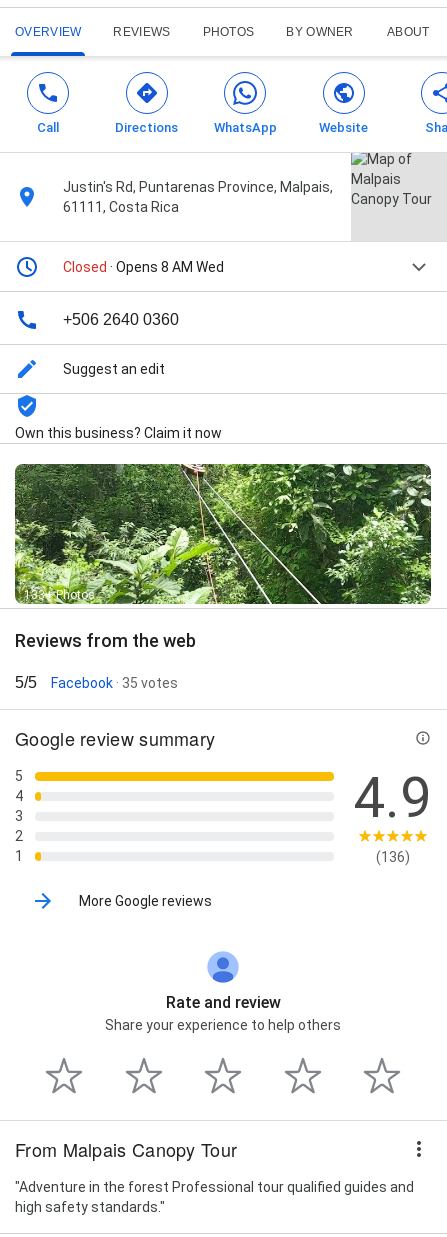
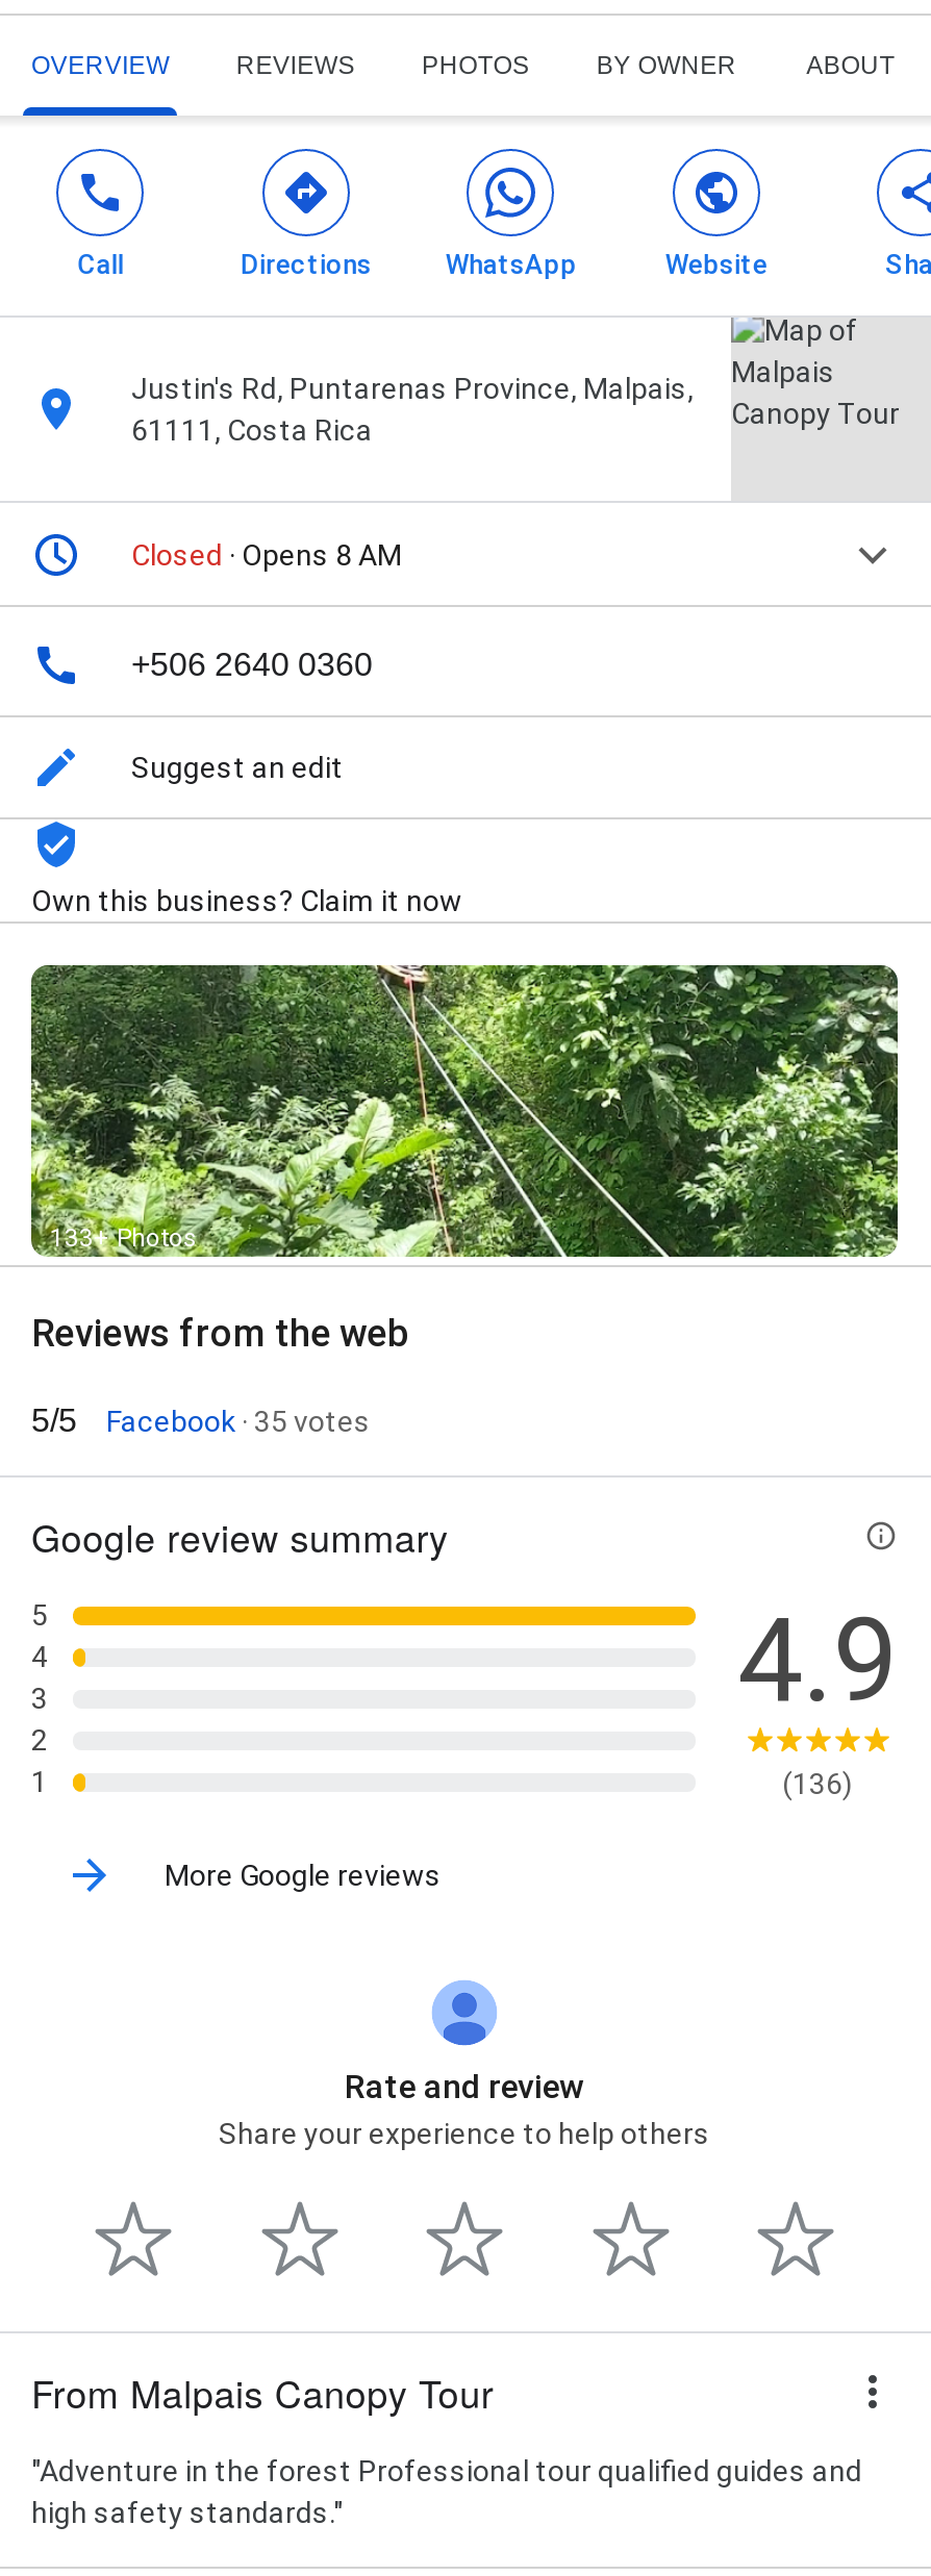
[63,259,224,275] Closed · Opens 8 AM Wed -> [131,539,402,572] Closed · Opens 8 AM

